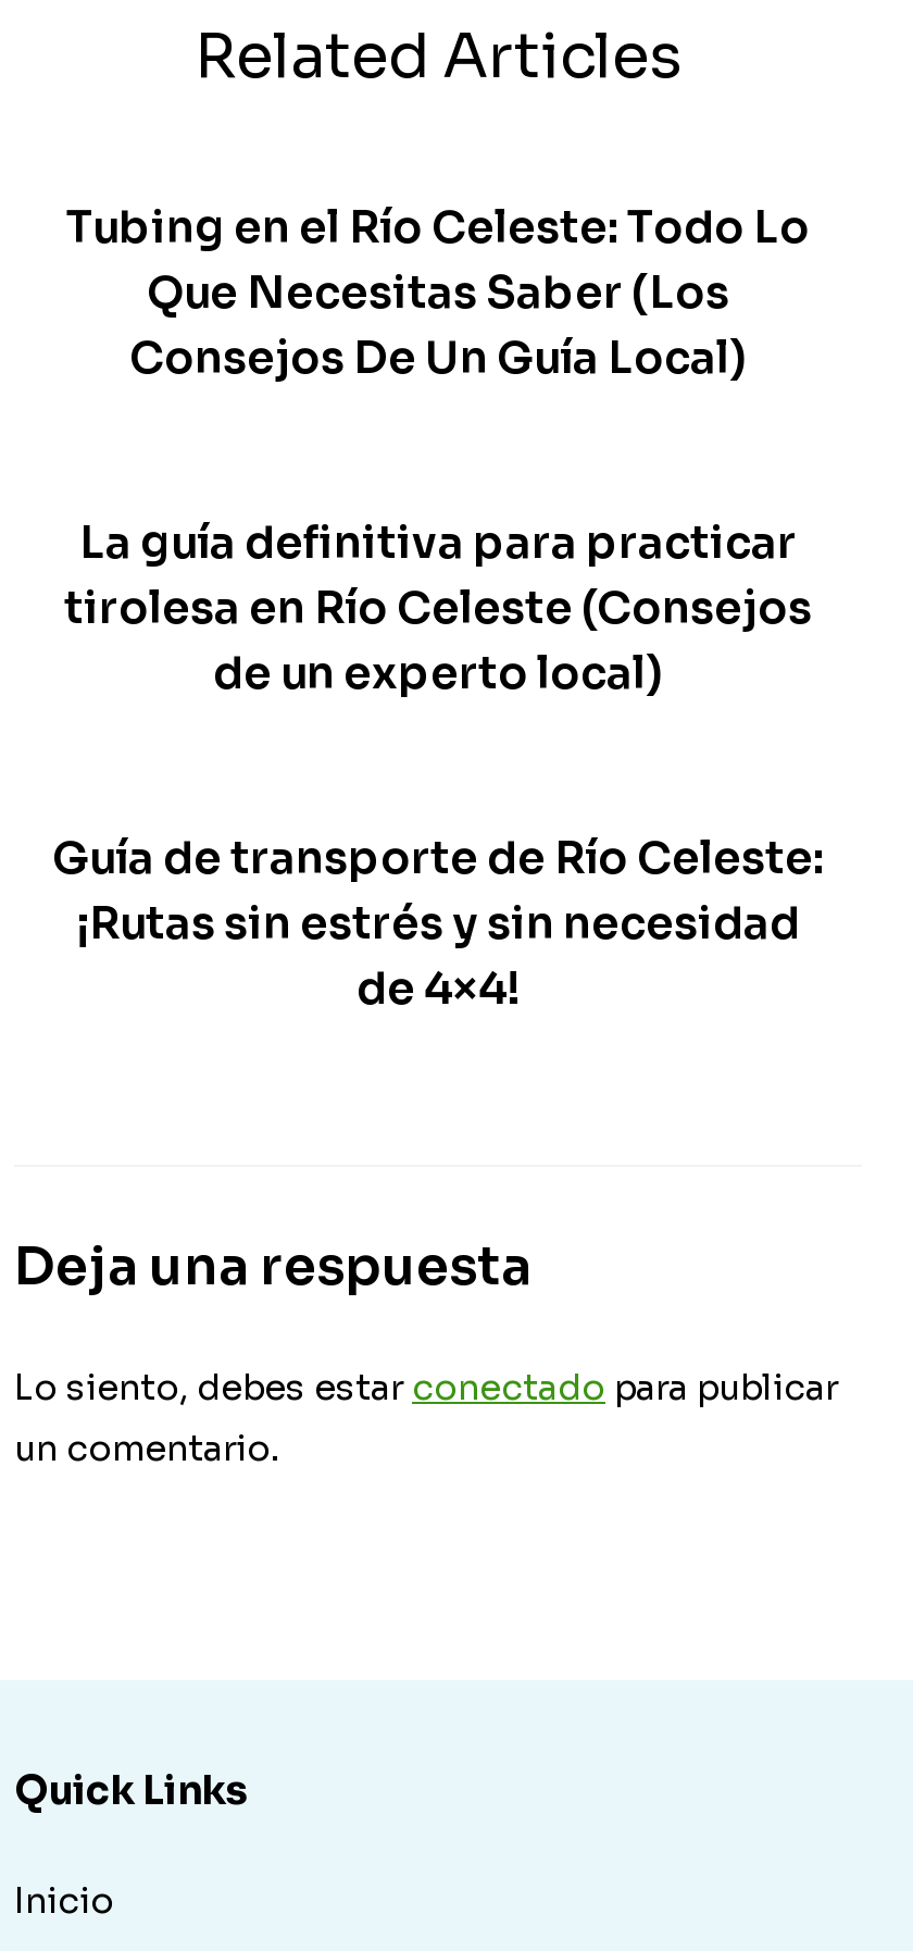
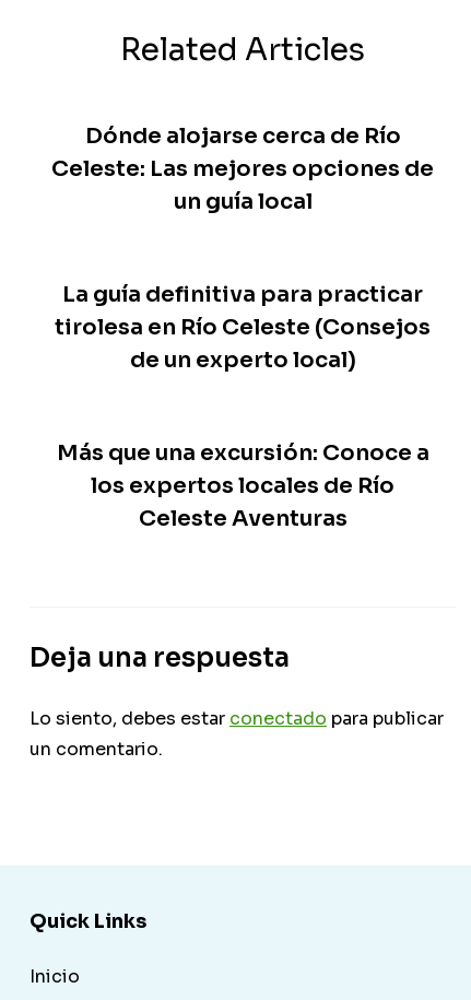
[66,201,810,386] Tubing en el Río Celeste: Todo Lo | Que Necesitas Saber (Los | Consejos De Un Guía Local) -> [51,122,434,215] Dónde alojarse cerca de Río | Celeste: Las mejores opciones de | un guía local
[52,832,824,1017] Guía de transporte de Río Celeste: | ¡Rutas sin estrés y sin necesidad | de 4×4! -> [56,439,429,532] Más que una excursión: Conoce a | los expertos locales de Río | Celeste Aventuras

